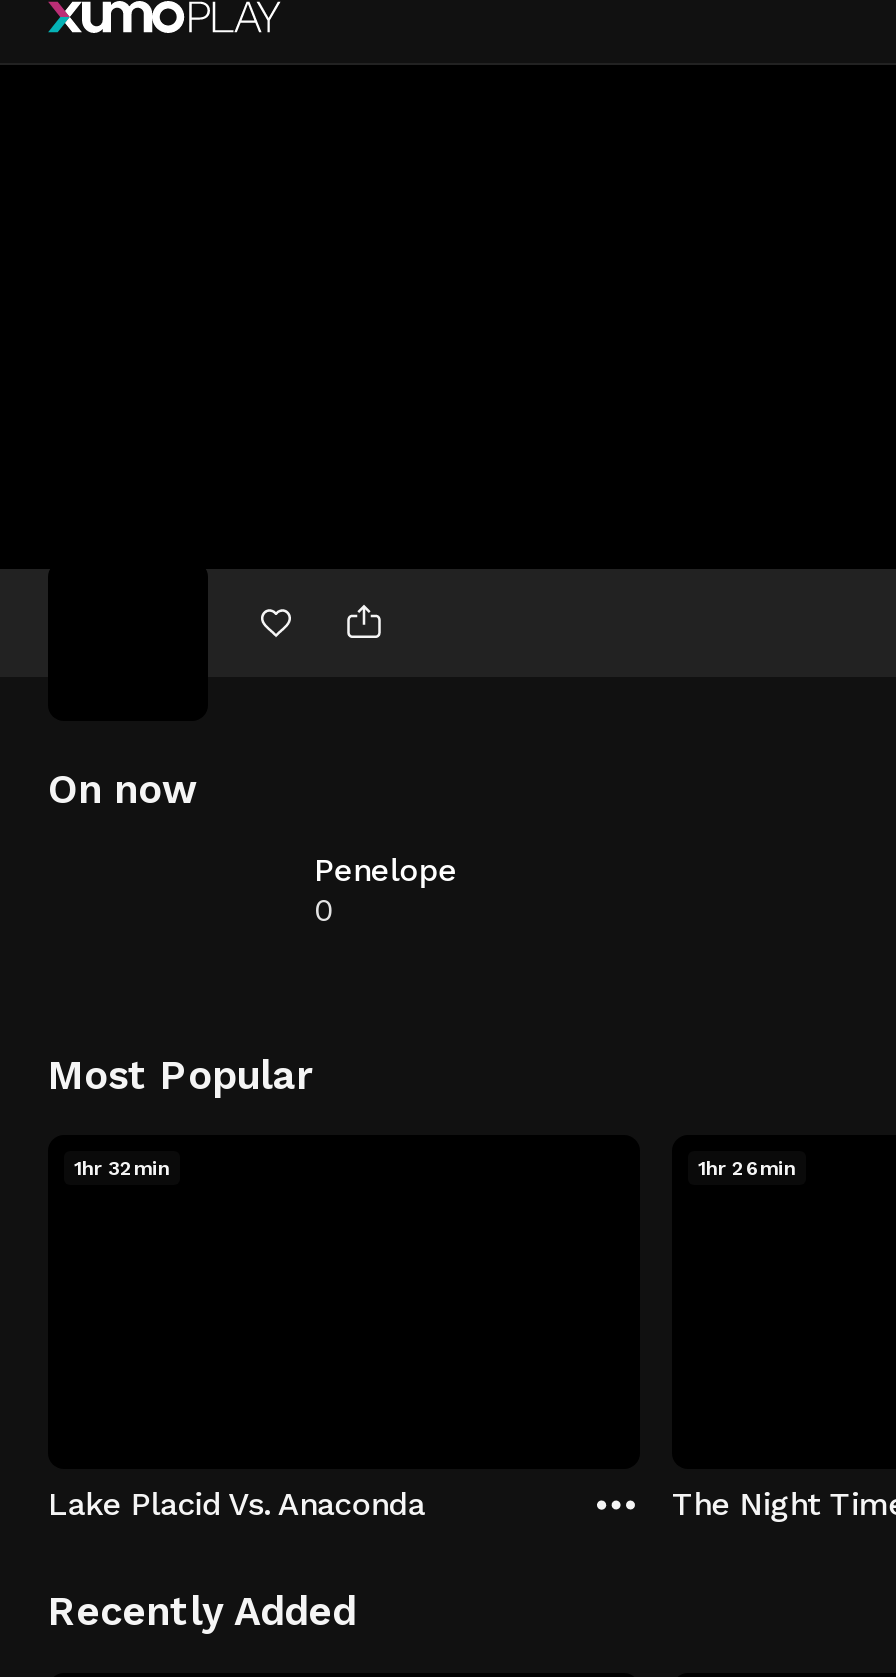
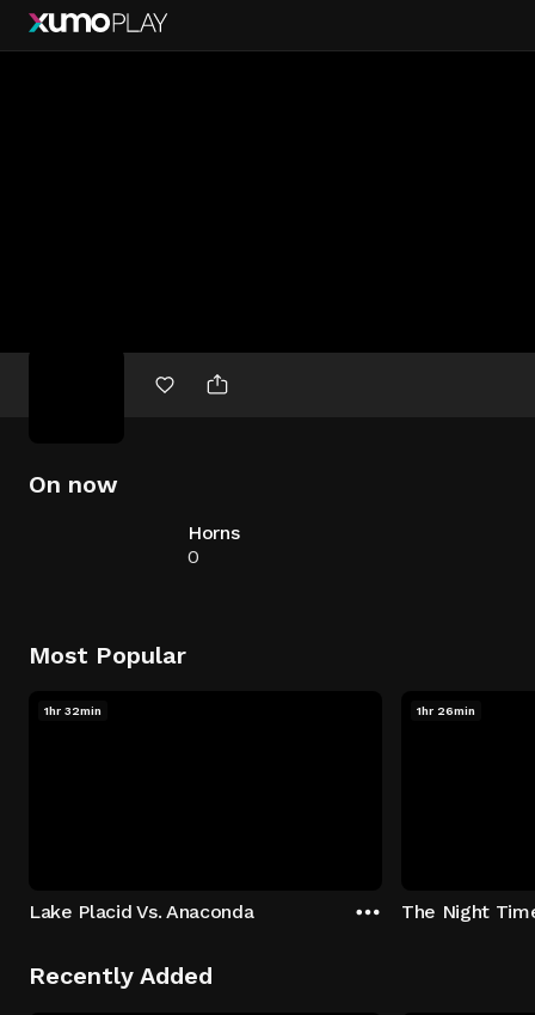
[314,851,457,889] Penelope -> [187,521,239,544] Horns

